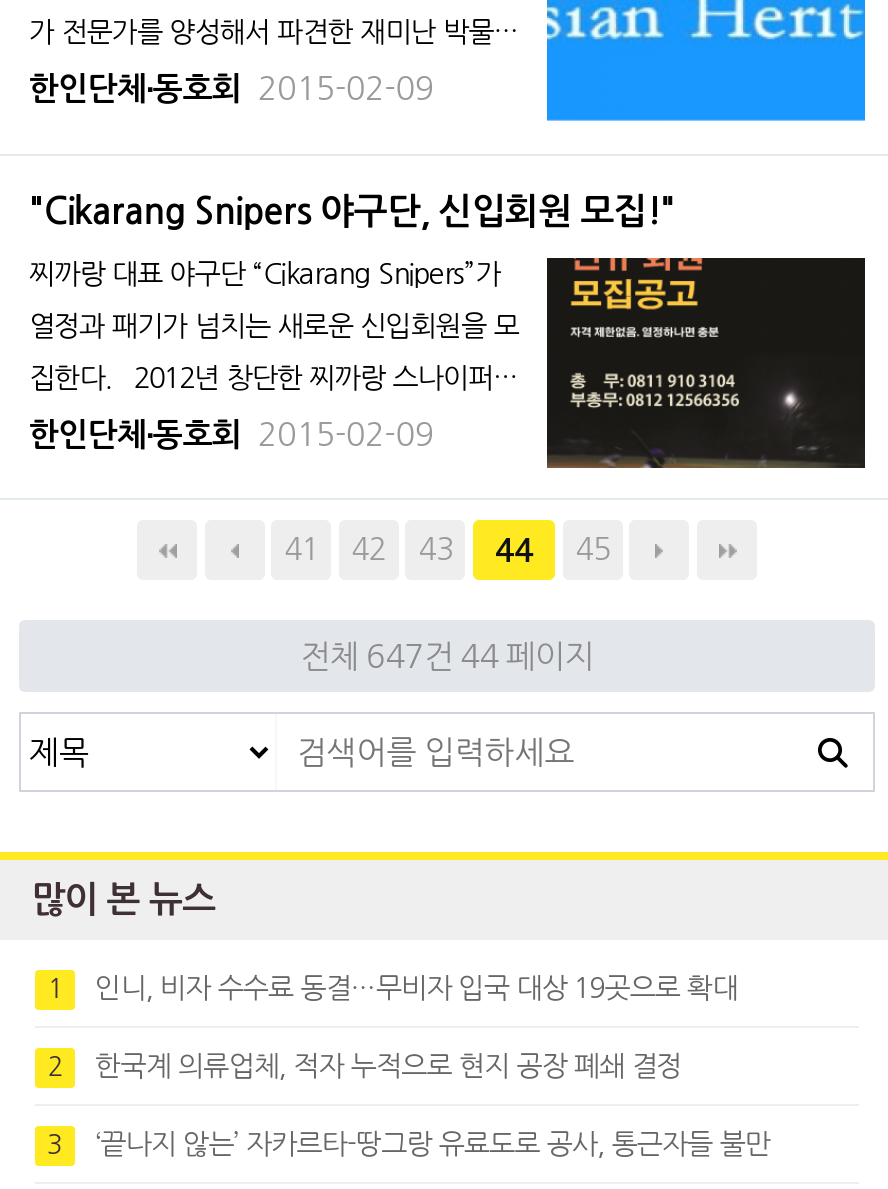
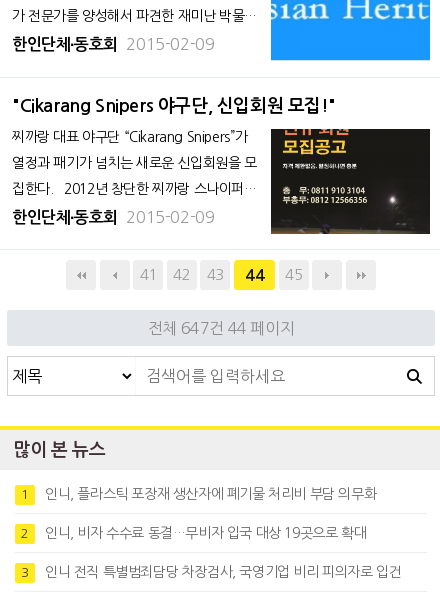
none -> [45,487,376,501] 인니, 플라스틱 포장재 생산자에 폐기물 처리비 부담 의무화
moved [95,975,737,1003] -> [45,526,366,540]: 인니, 비자 수수료 동결…무비자 입국 대상 19곳으로 확대
[95,1053,682,1081] 한국계 의류업체, 적자 누적으로 현지 공장 폐쇄 결정 -> none
[95,1131,770,1159] ‘끝나지 않는’ 자카르타-땅그랑 유료도로 공사, 통근자들 불만 -> [45,565,401,579] 인니 전직 특별범죄담당 차장검사, 국영기업 비리 피의자로 입건

